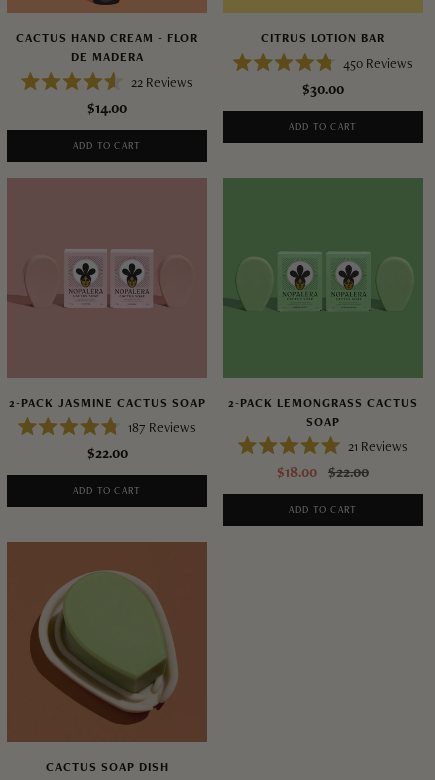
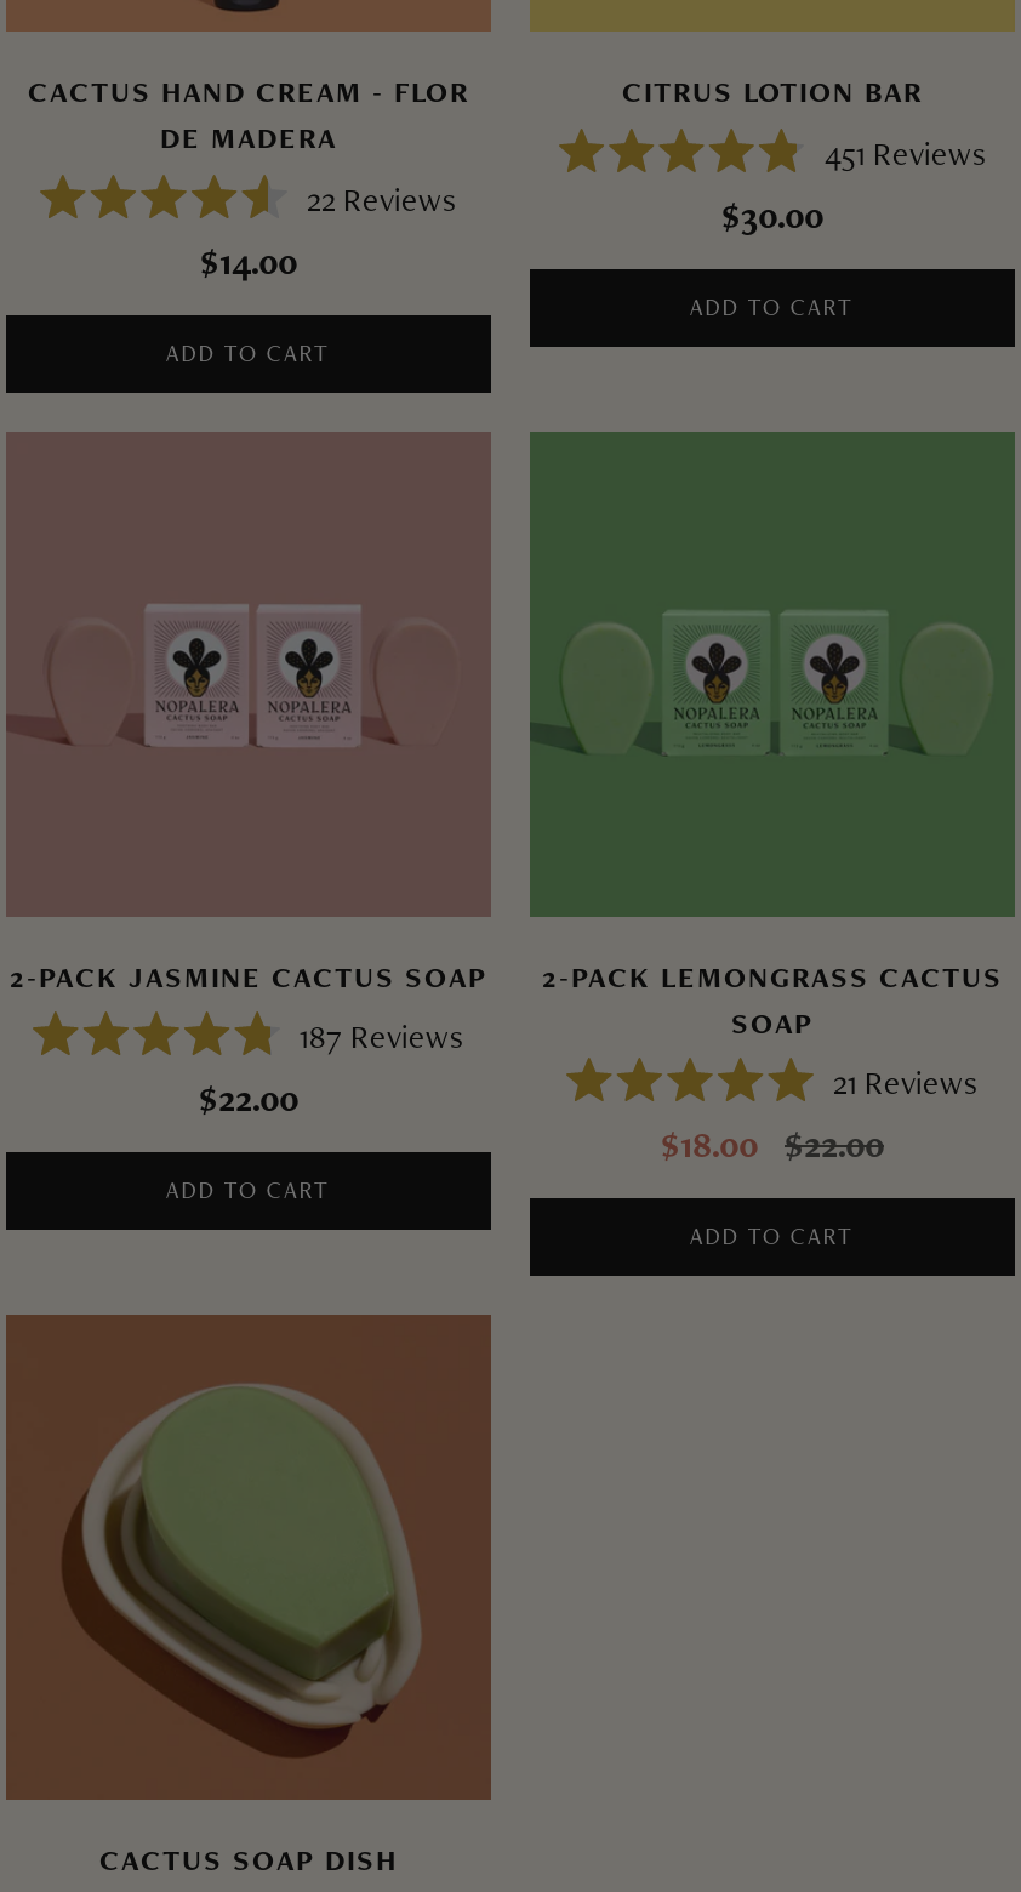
[343,54,413,72] 450 Reviews -> [824,130,987,174] 451 Reviews

